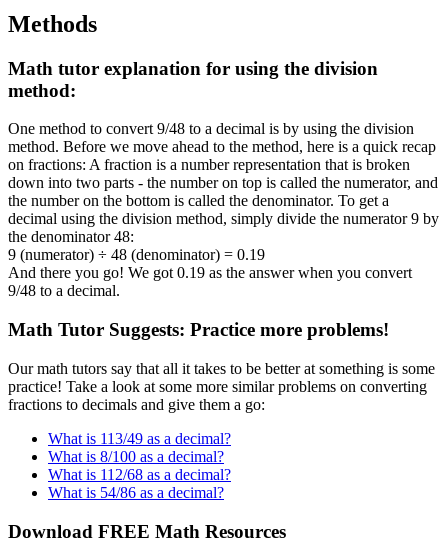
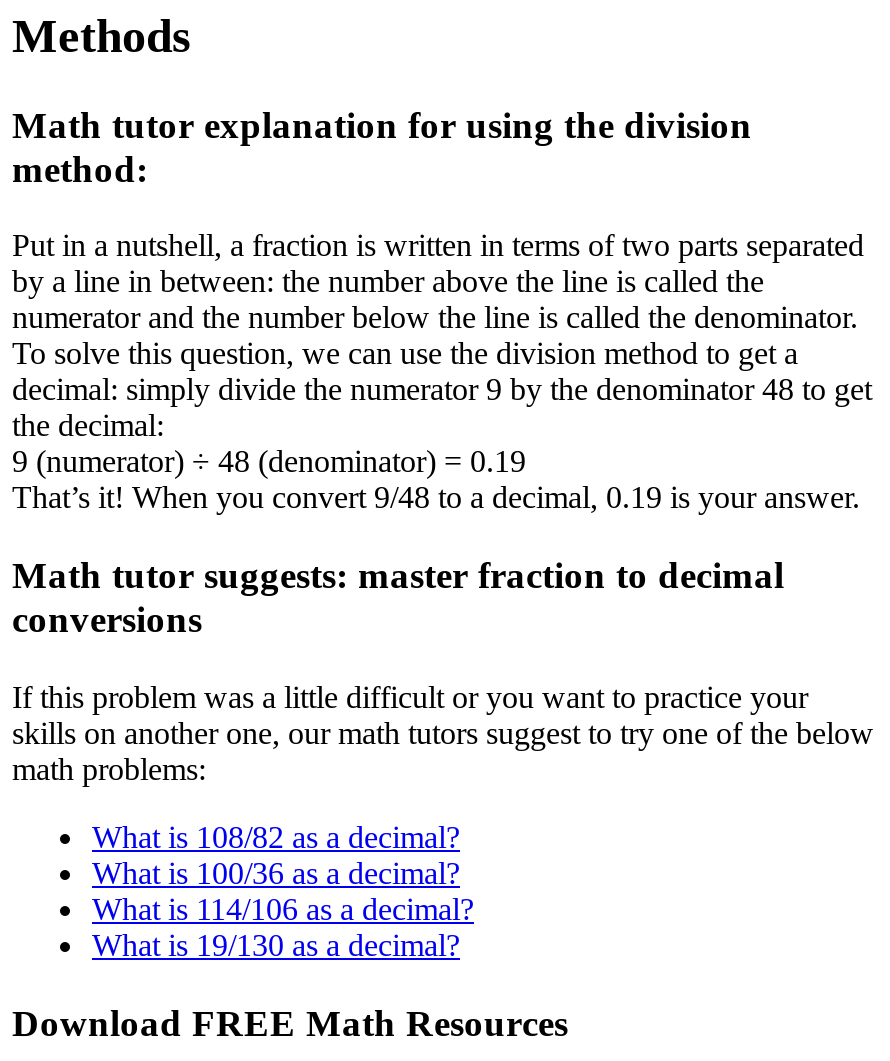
[8,120,439,245] One method to convert 9/48 to a decimal is by using the division | method. Before we move ahead to the method, here is a quick recap | on fractions: A fraction is a number representation that is broken | down into two parts - the number on top is called the numerator, and | the number on the bottom is called the denominator. To get a | decimal using the division method, simply divide the numerator 9 by | the denominator 48: -> [12,229,872,443] Put in a nutshell, a fraction is written in terms of two parts separated | by a line in between: the number above the line is called the | numerator and the number below the line is called the denominator. | To solve this question, we can use the division method to get a | decimal: simply divide the numerator 9 by the denominator 48 to get | the decimal:
[8,264,412,299] And there you go! We got 0.19 as the answer when you convert | 9/48 to a decimal. -> [12,481,860,515] That’s it! When you convert 9/48 to a decimal, 0.19 is your answer.
[8,319,389,340] Math Tutor Suggests: Practice more problems! -> [12,554,784,640] Math tutor suggests: master fraction to decimal | conversions
[8,360,435,413] Our math tutors say that all it takes to be better at something is some | practice! Take a look at some more similar problems on converting | fractions to decimals and give them a go: -> [12,680,874,786] If this problem was a little difficult or you want to practice your | skills on another one, our math tutors suggest to try one of the below | math problems:
[48,430,231,501] What is 113/49 as a decimal? | What is 8/100 as a decimal? | What is 112/68 as a decimal? | What is 54/86 as a decimal? -> [92,820,474,962] What is 108/82 as a decimal? | What is 100/36 as a decimal? | What is 114/106 as a decimal? | What is 19/130 as a decimal?

